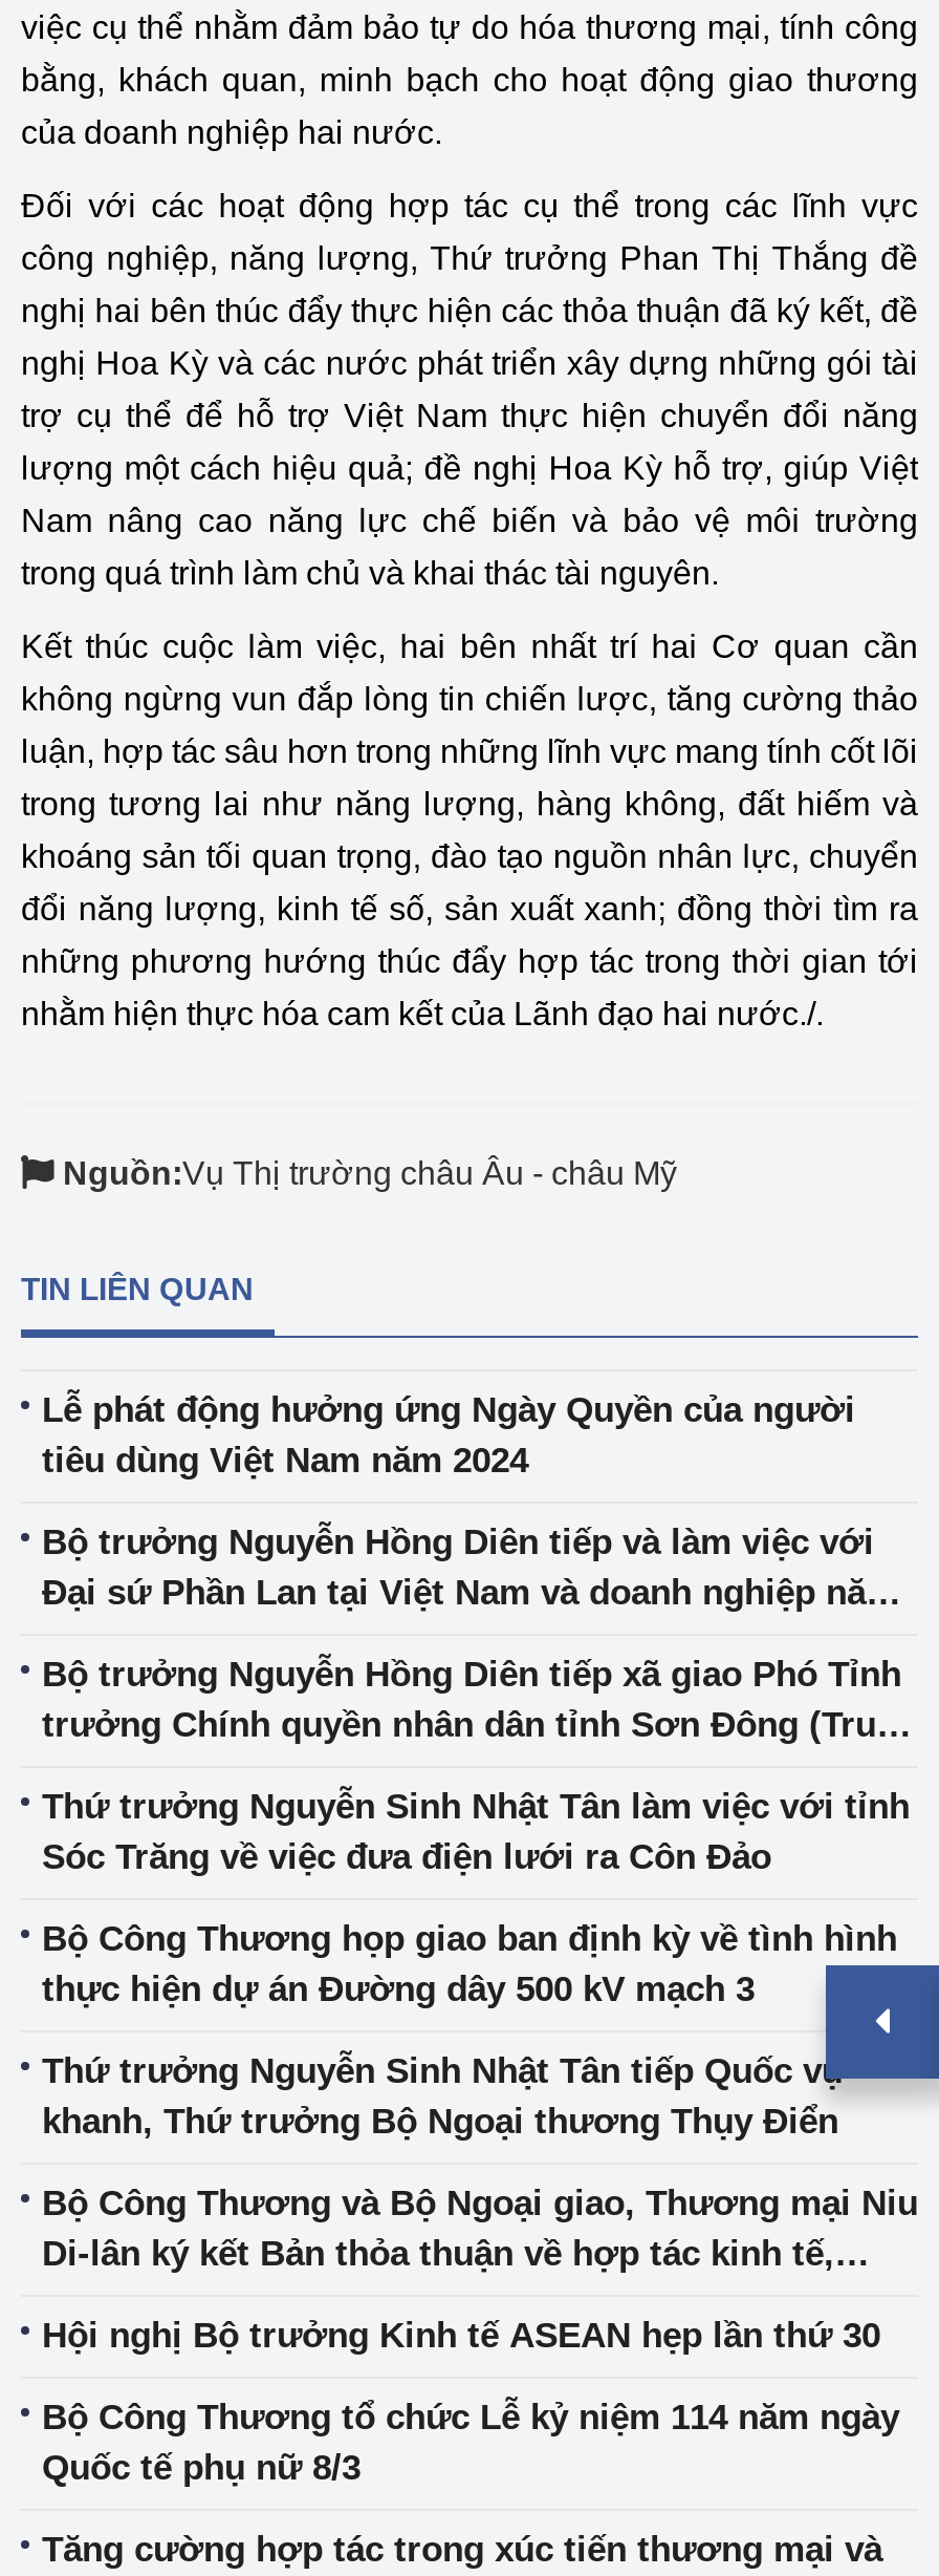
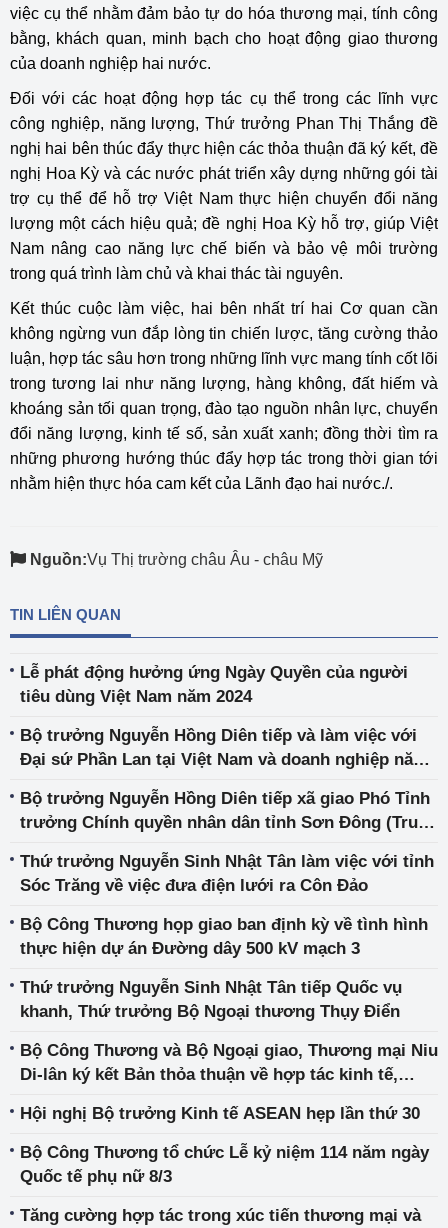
[822,1963,933,2102] [image] -> none

